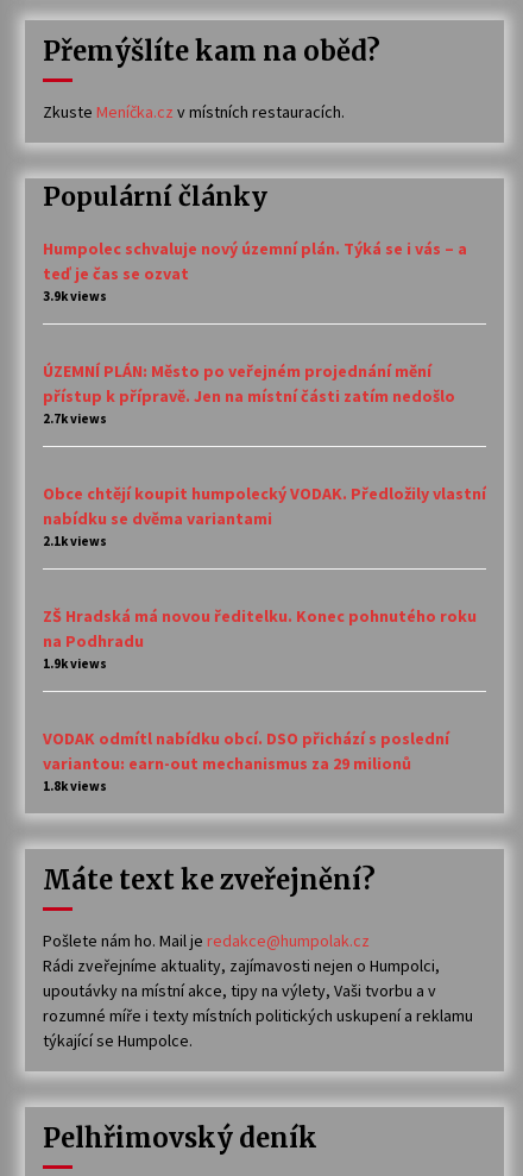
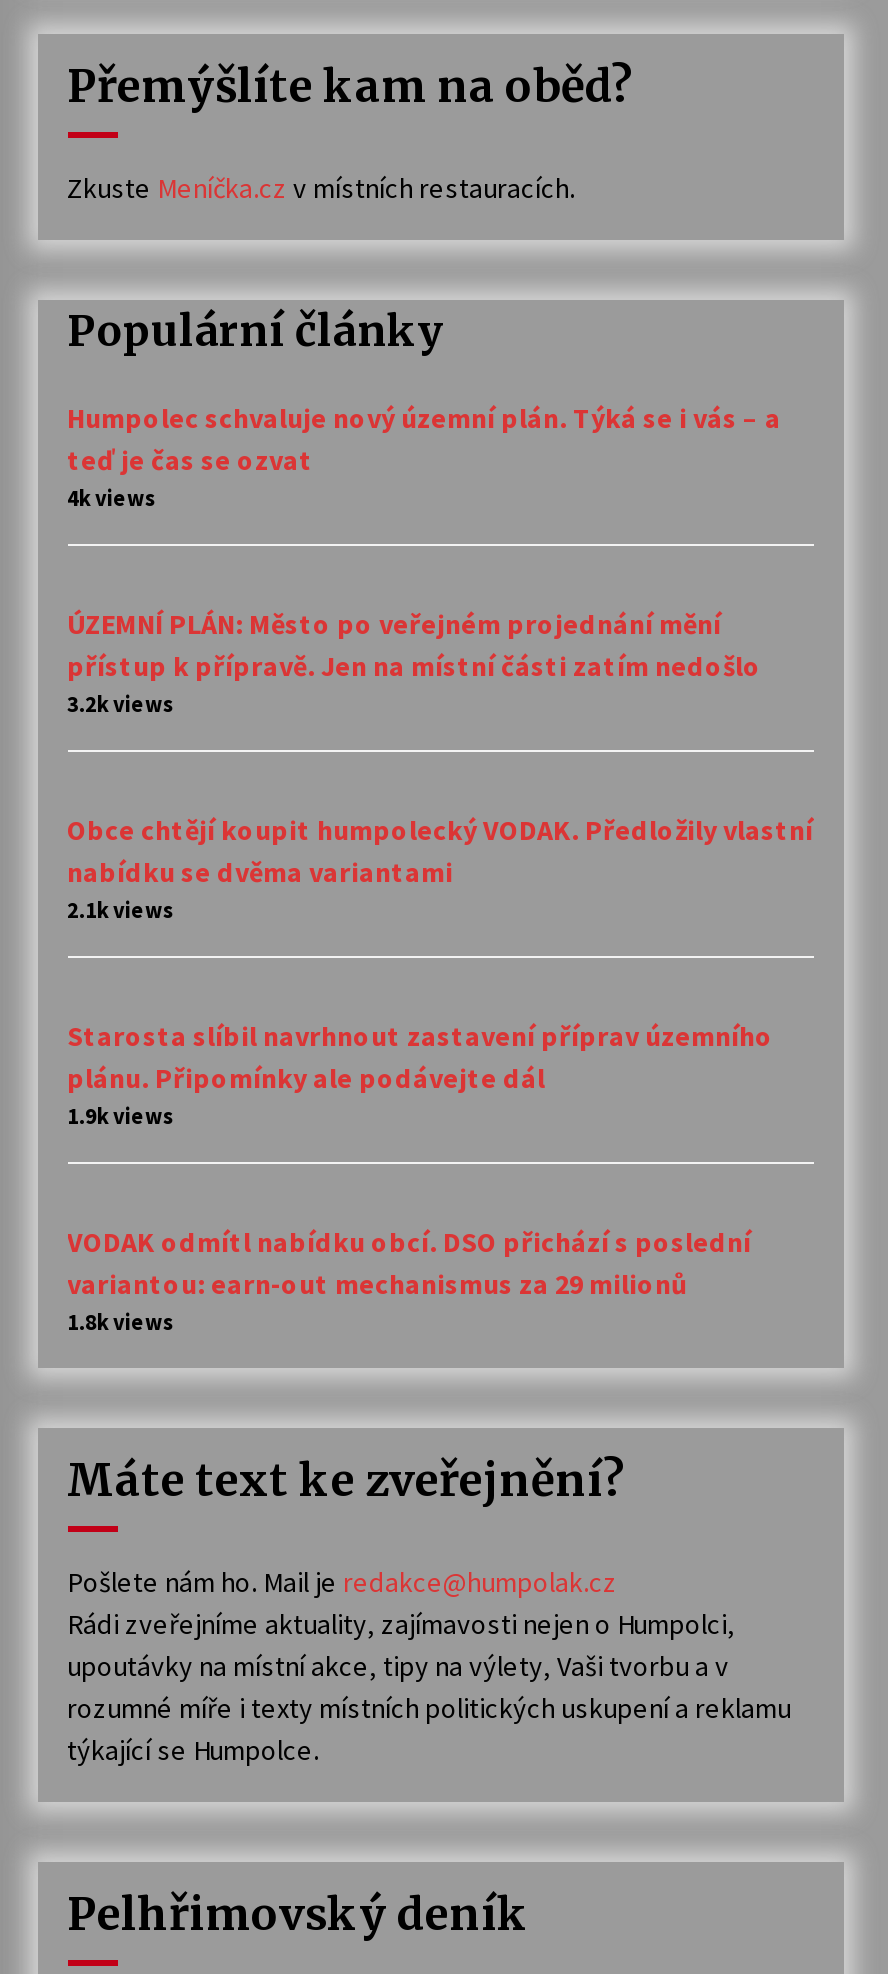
[42,287,106,304] 3.9k views -> [67,483,157,511] 4k views
[42,410,106,426] 2.7k views -> [67,689,175,717] 3.2k views
[42,605,476,651] ZŠ Hradská má novou ředitelku. Konec pohnutého roku | na Podhradu -> [67,1017,773,1095] Starosta slíbil navrhnout zastavení příprav územního | plánu. Připomínky ale podávejte dál

